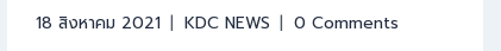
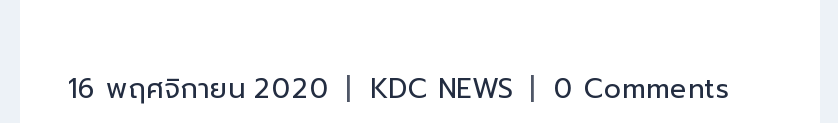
[36,11,161,36] 18 สิงหาคม 2021 -> [68,67,330,109] 16 พฤศจิกายน 2020

